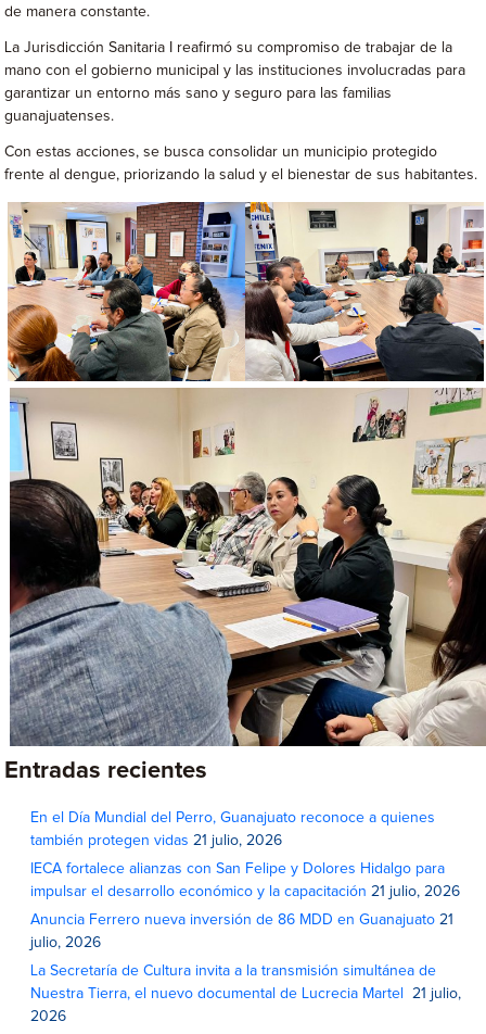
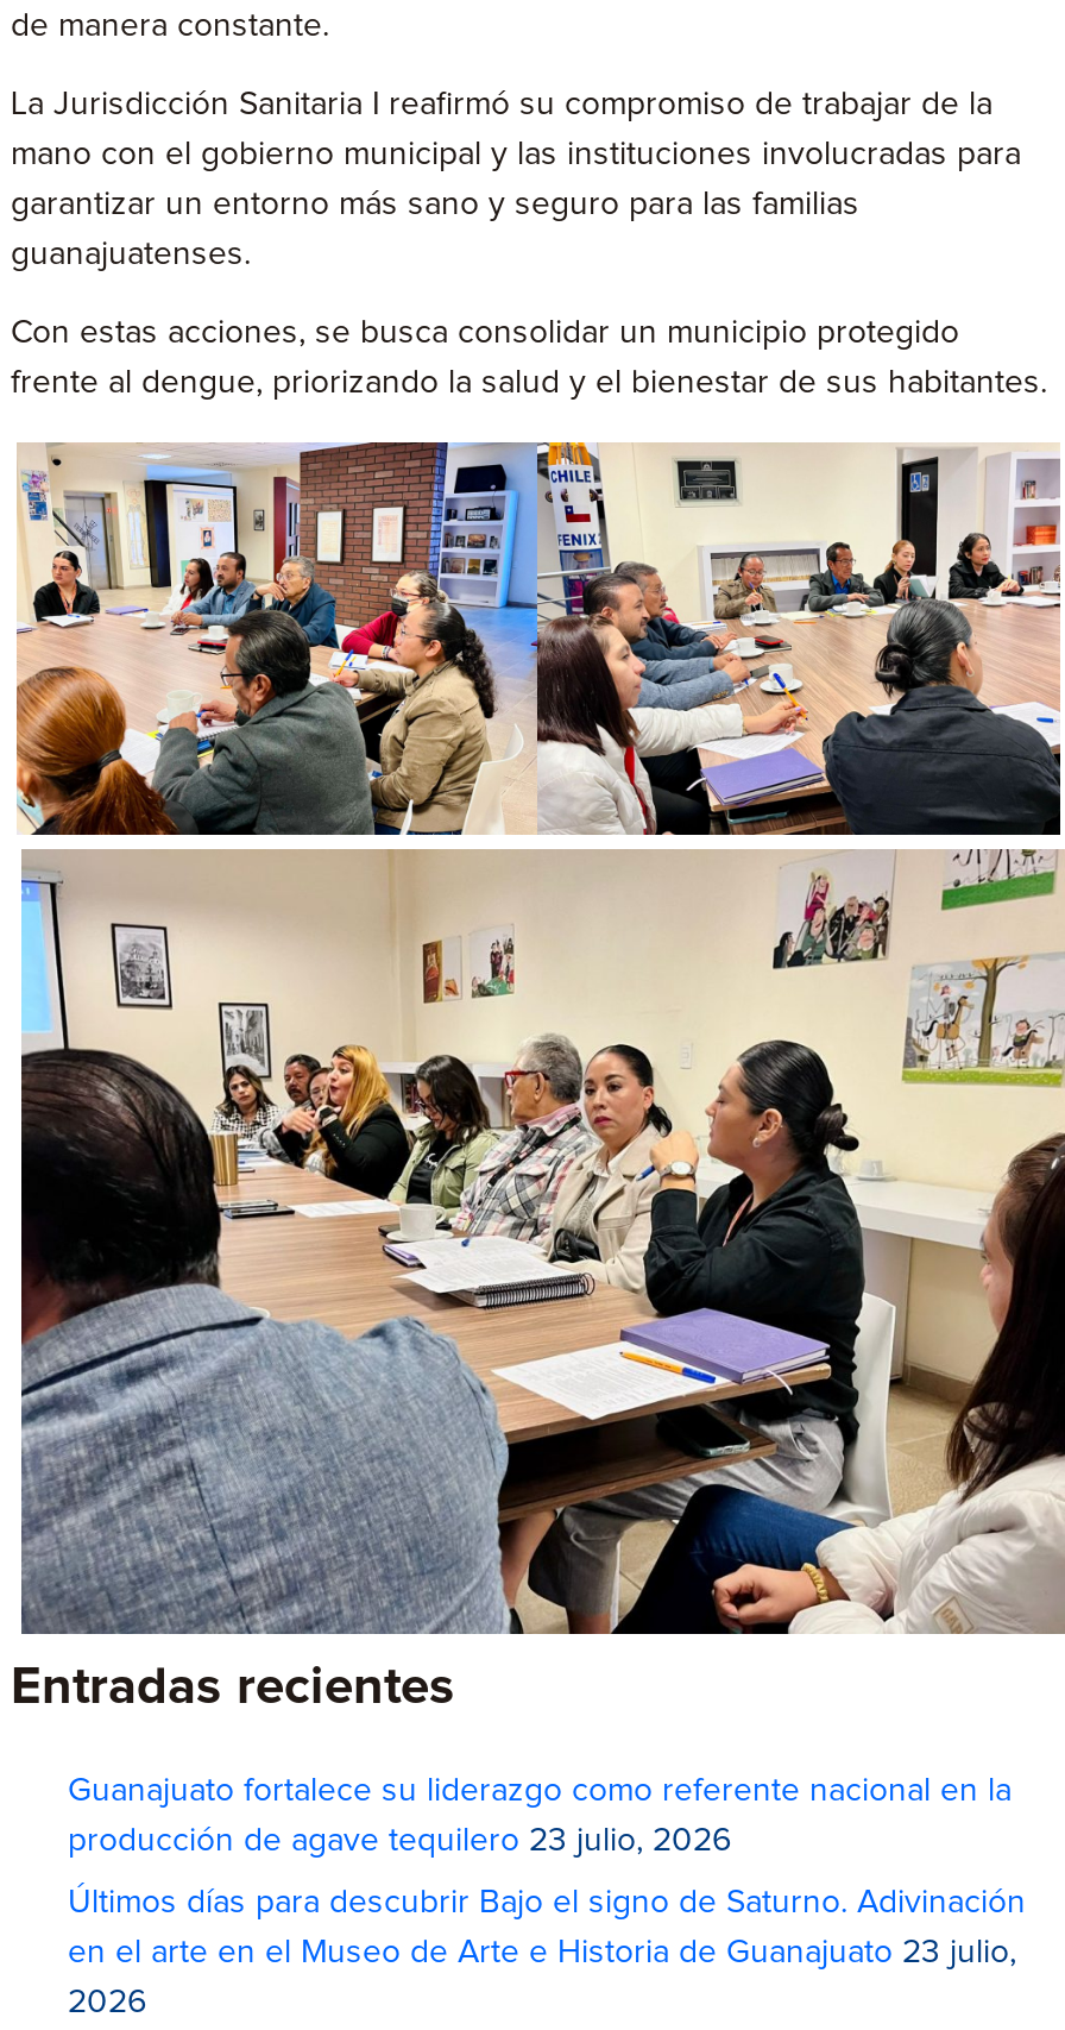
[31,810,462,1002] En el Día Mundial del Perro, Guanajuato reconoce a quienes | también protegen vidas 21 julio, 2026 | IECA fortalece alianzas con San Felipe y Dolores Hidalgo para | impulsar el desarrollo económico y la capacitación 21 julio, 2026 | Anuncia Ferrero nueva inversión de 86 MDD en Guanajuato 21 | julio, 2026 | La Secretaría de Cultura invita a la transmisión simultánea de | Nuestra Tierra, el nuevo documental de Lucrecia Martel 21 julio, -> [68,1775,1026,1970] Guanajuato fortalece su liderazgo como referente nacional en la | producción de agave tequilero 23 julio, 2026 | Últimos días para descubrir Bajo el signo de Saturno. Adivinación | en el arte en el Museo de Arte e Historia de Guanajuato 23 julio,

